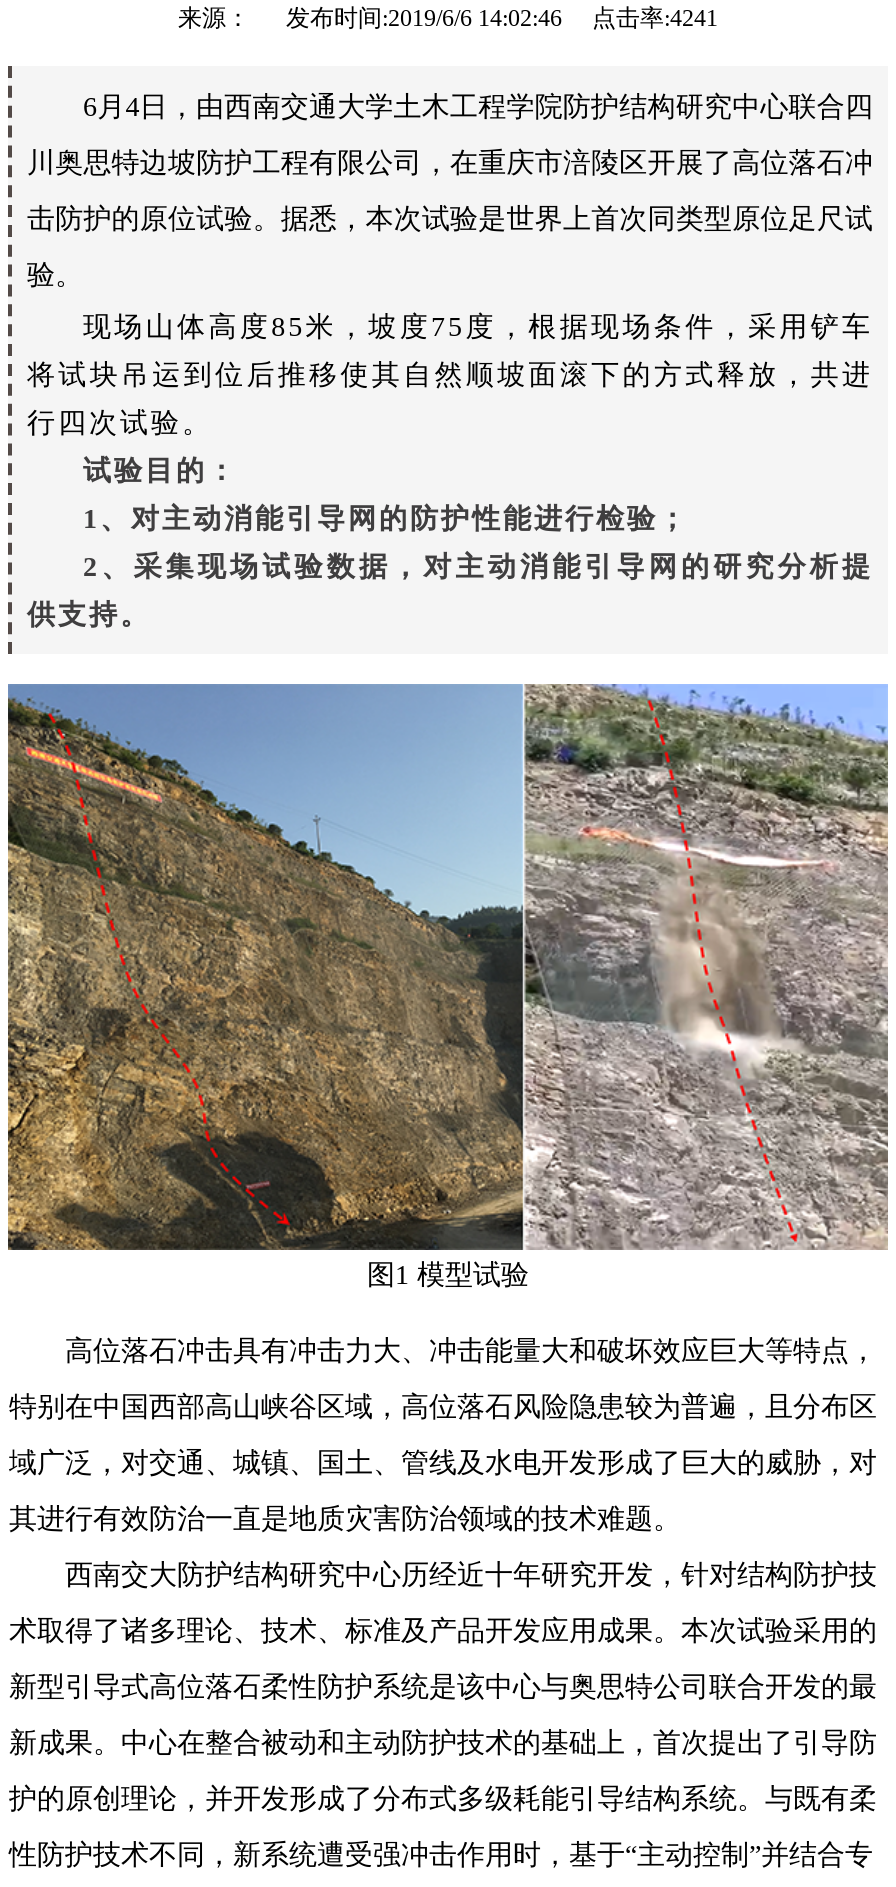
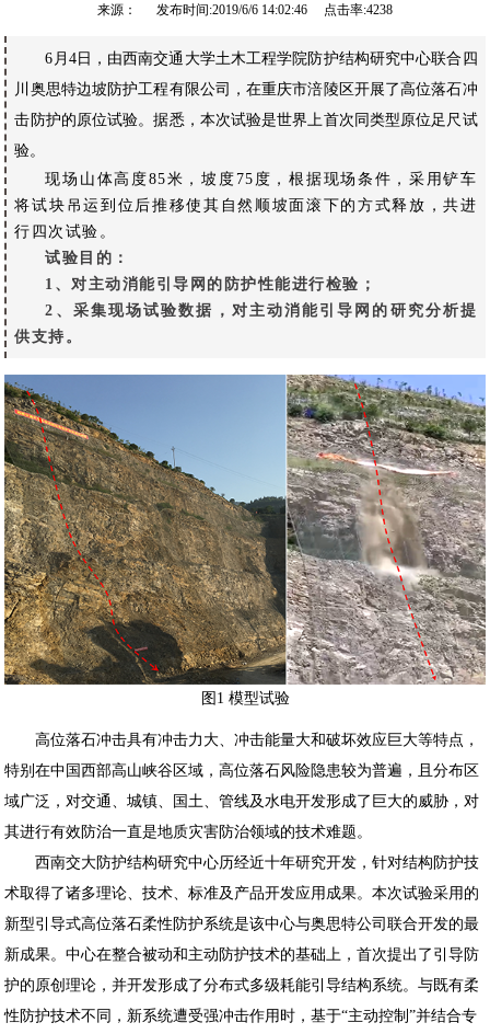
[286,5,718,33] 发布时间:2019/6/6 14:02:46点击率:4241 -> [156,3,393,18] 发布时间:2019/6/6 14:02:46点击率:4238

